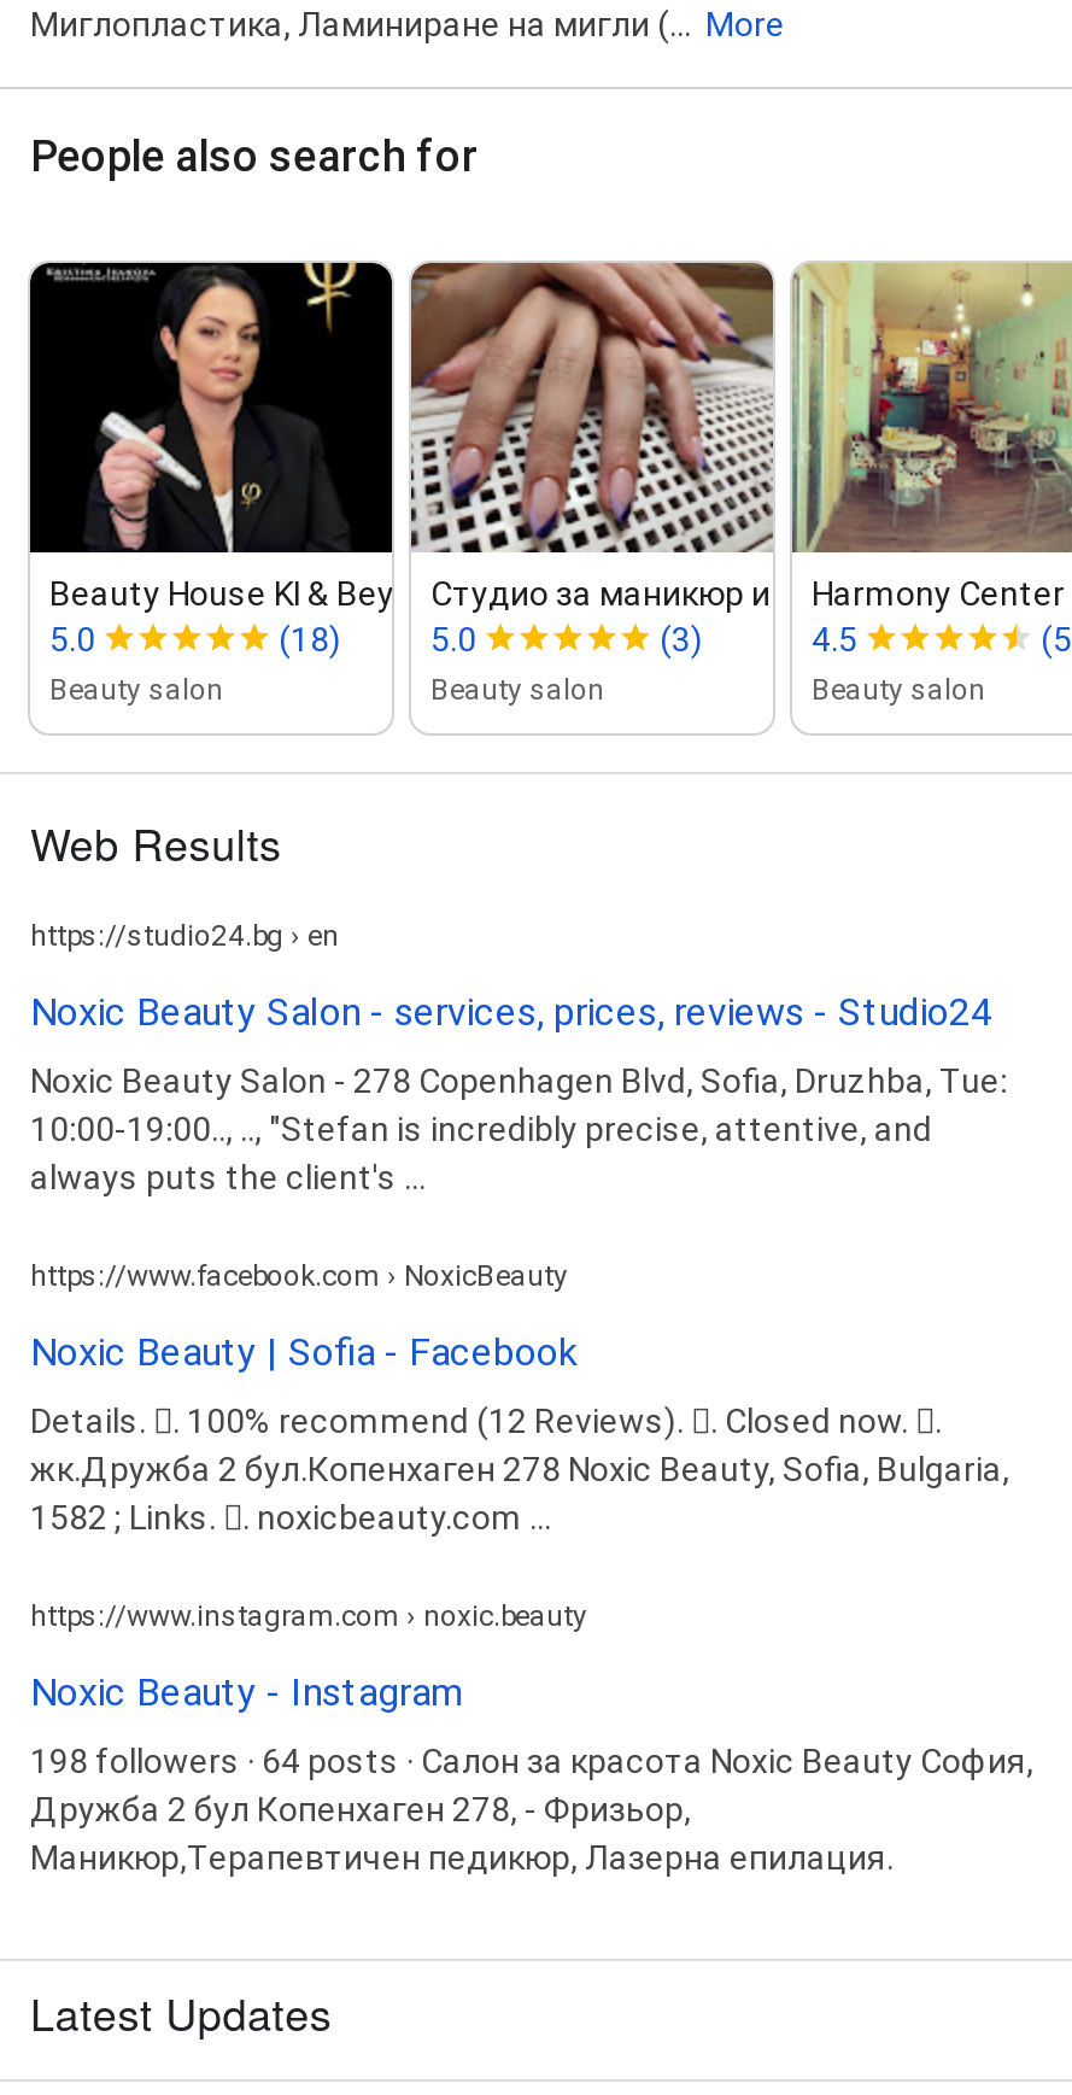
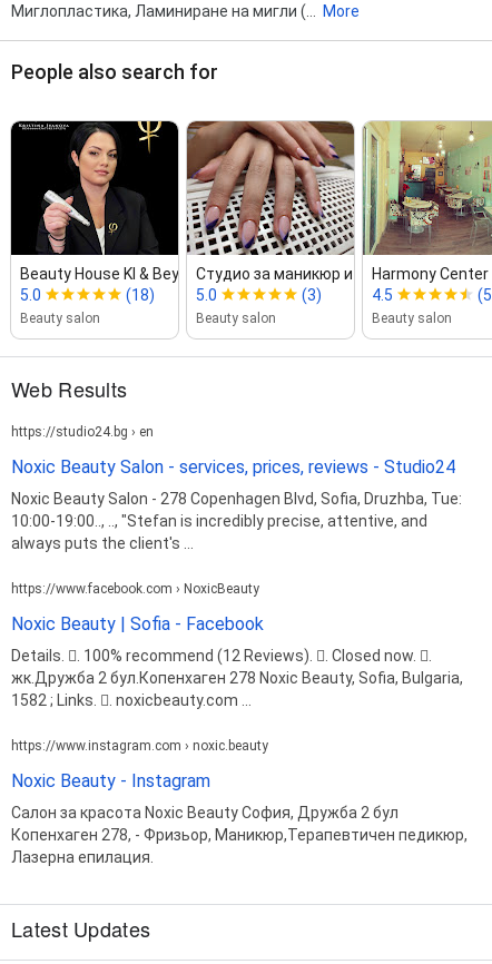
[30,1741,1033,1876] 198 followers · 64 posts · Салон за красота Noxic Beauty София, | Дружба 2 бул Копенхаген 278, - Фризьор, | Маникюр,Терапевтичен педикюр, Лазерна епилация. -> [11,803,468,866] Салон за красота Noxic Beauty София, Дружба 2 бул | Копенхаген 278, - Фризьор, Маникюр,Терапевтичен педикюр, | Лазерна епилация.

